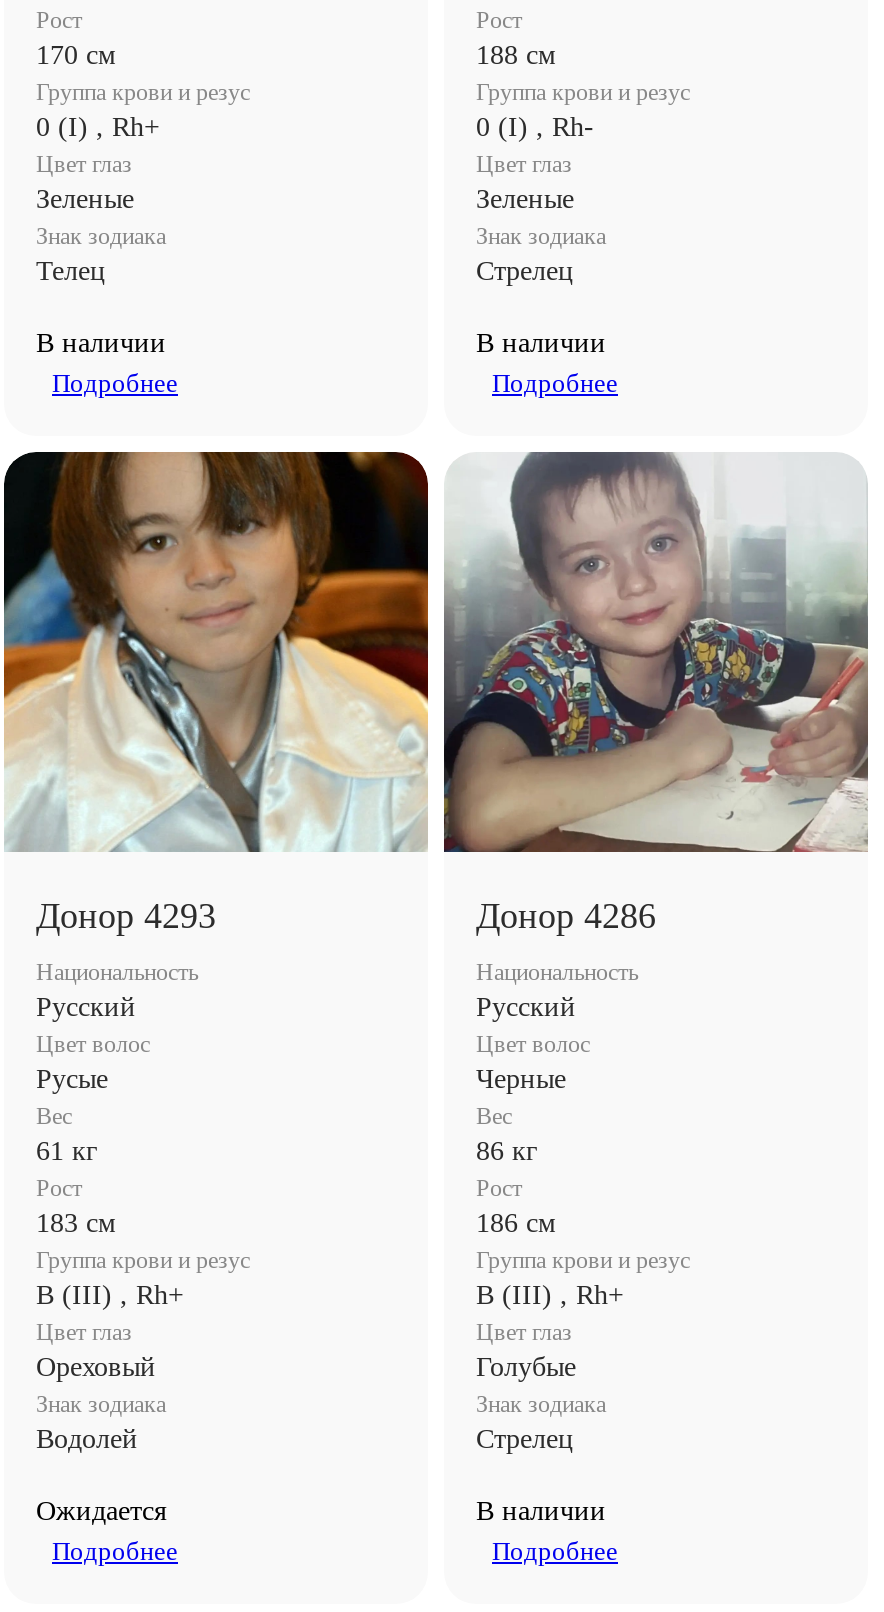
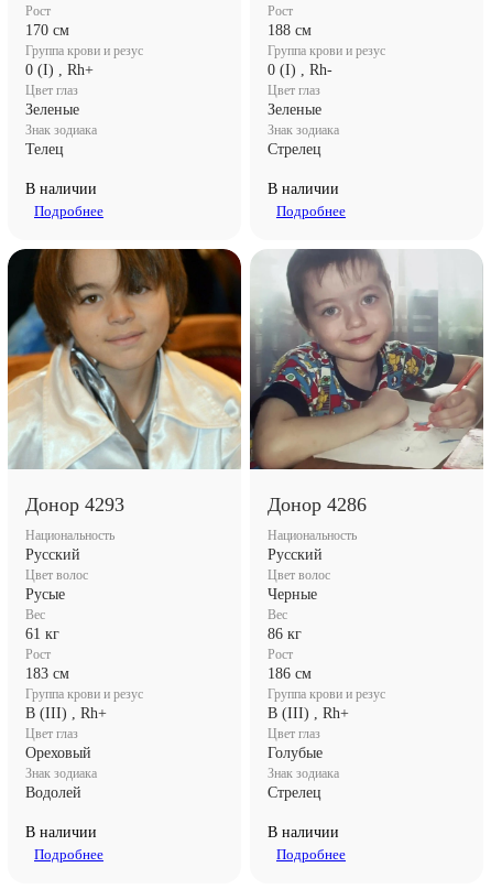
[36,1497,166,1527] Ожидается -> [25,824,97,841] В наличии

